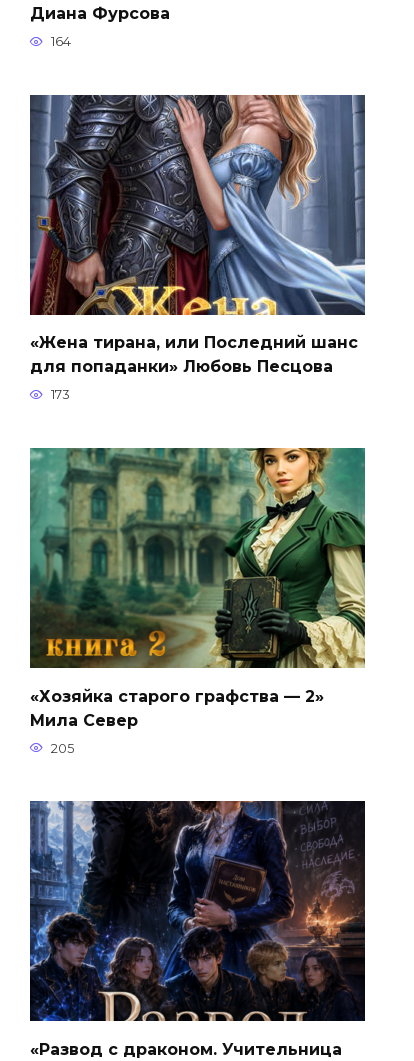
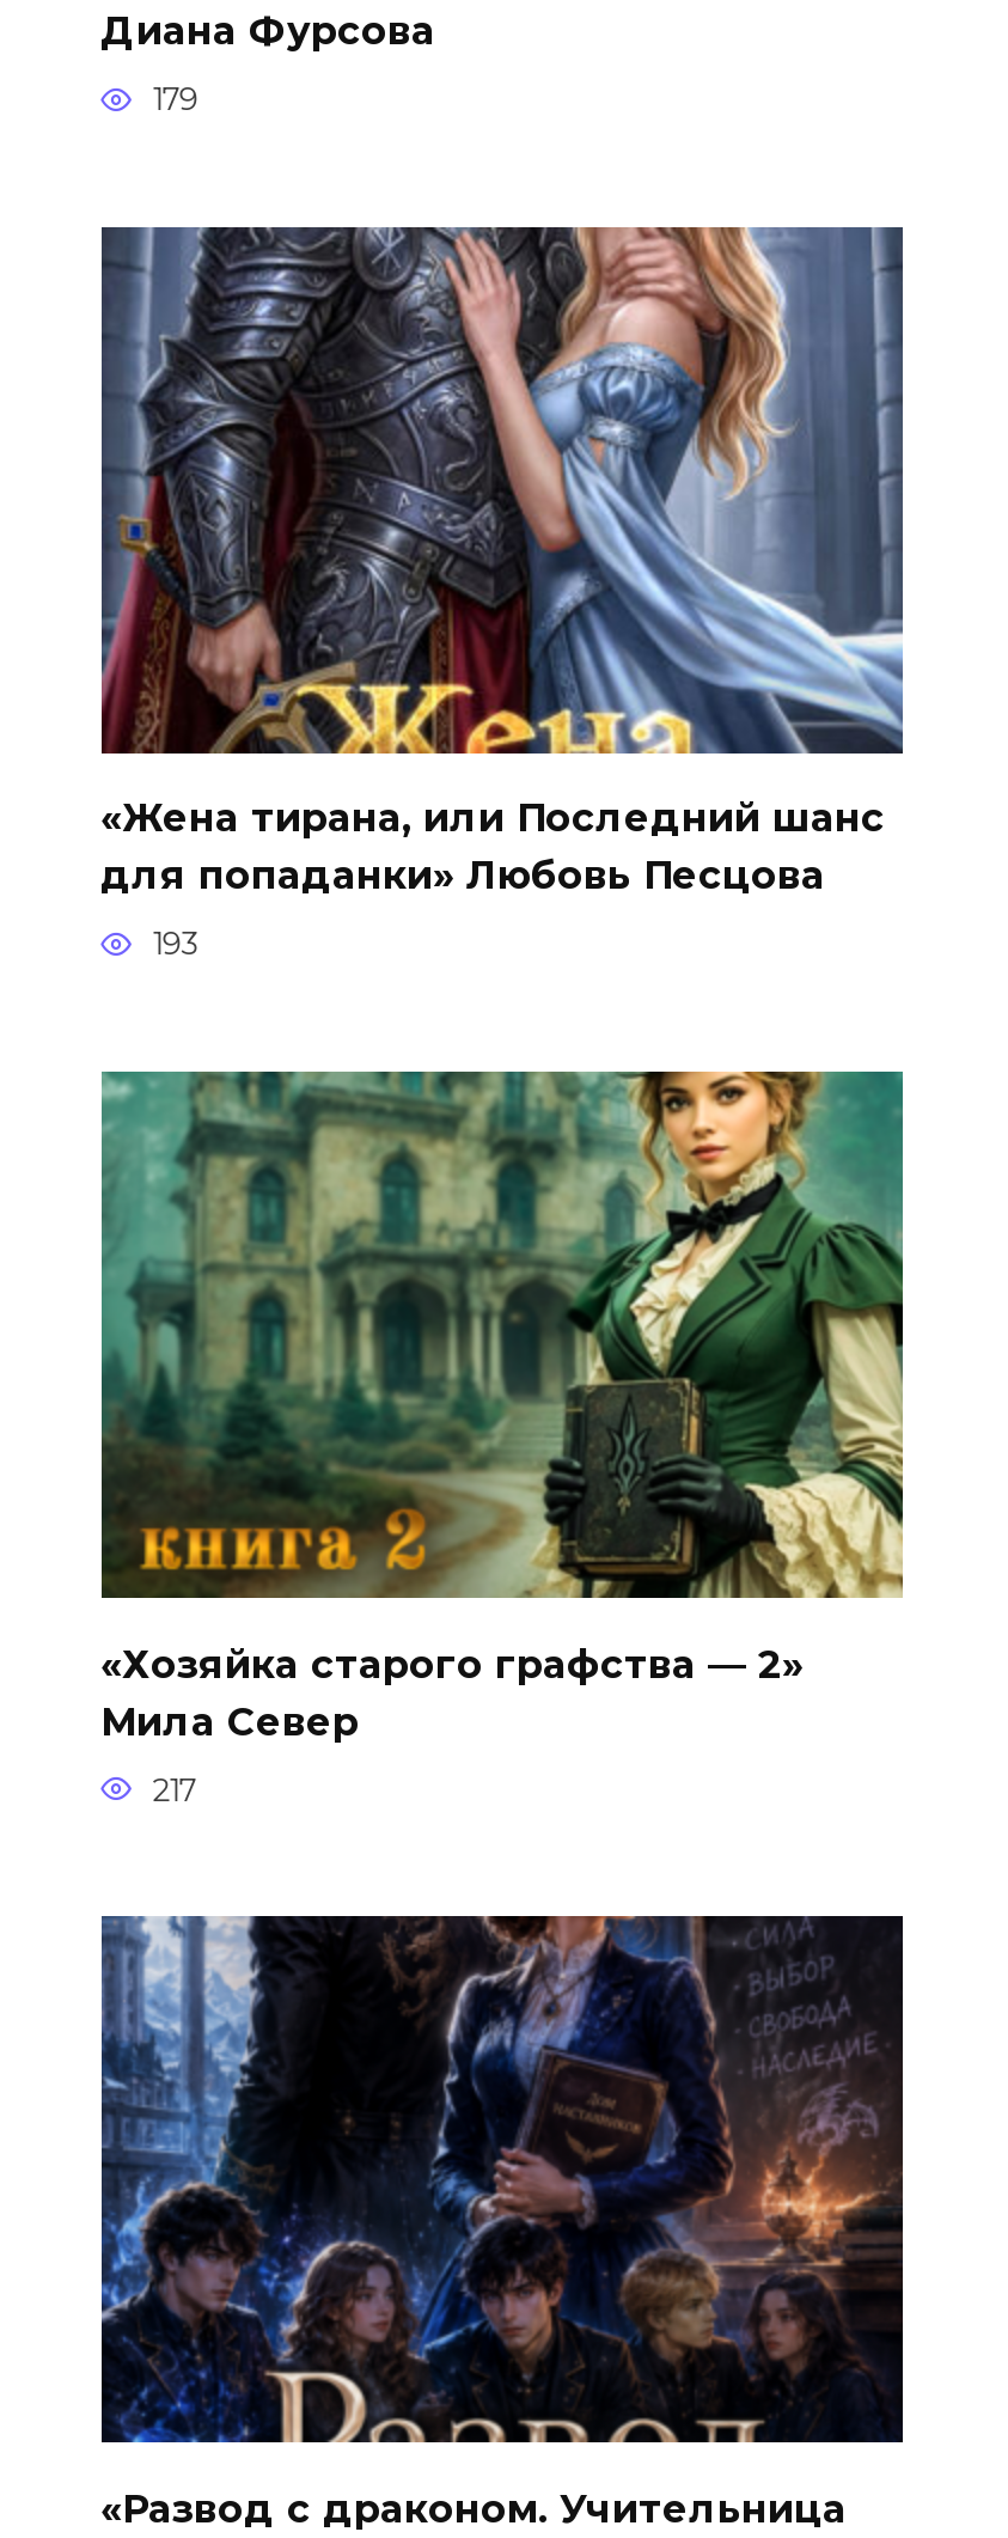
[51,34,71,49] 164 -> [152,82,198,117] 179
[51,387,70,402] 173 -> [152,926,200,962] 193
[51,740,74,755] 205 -> [152,1771,195,1807] 217

